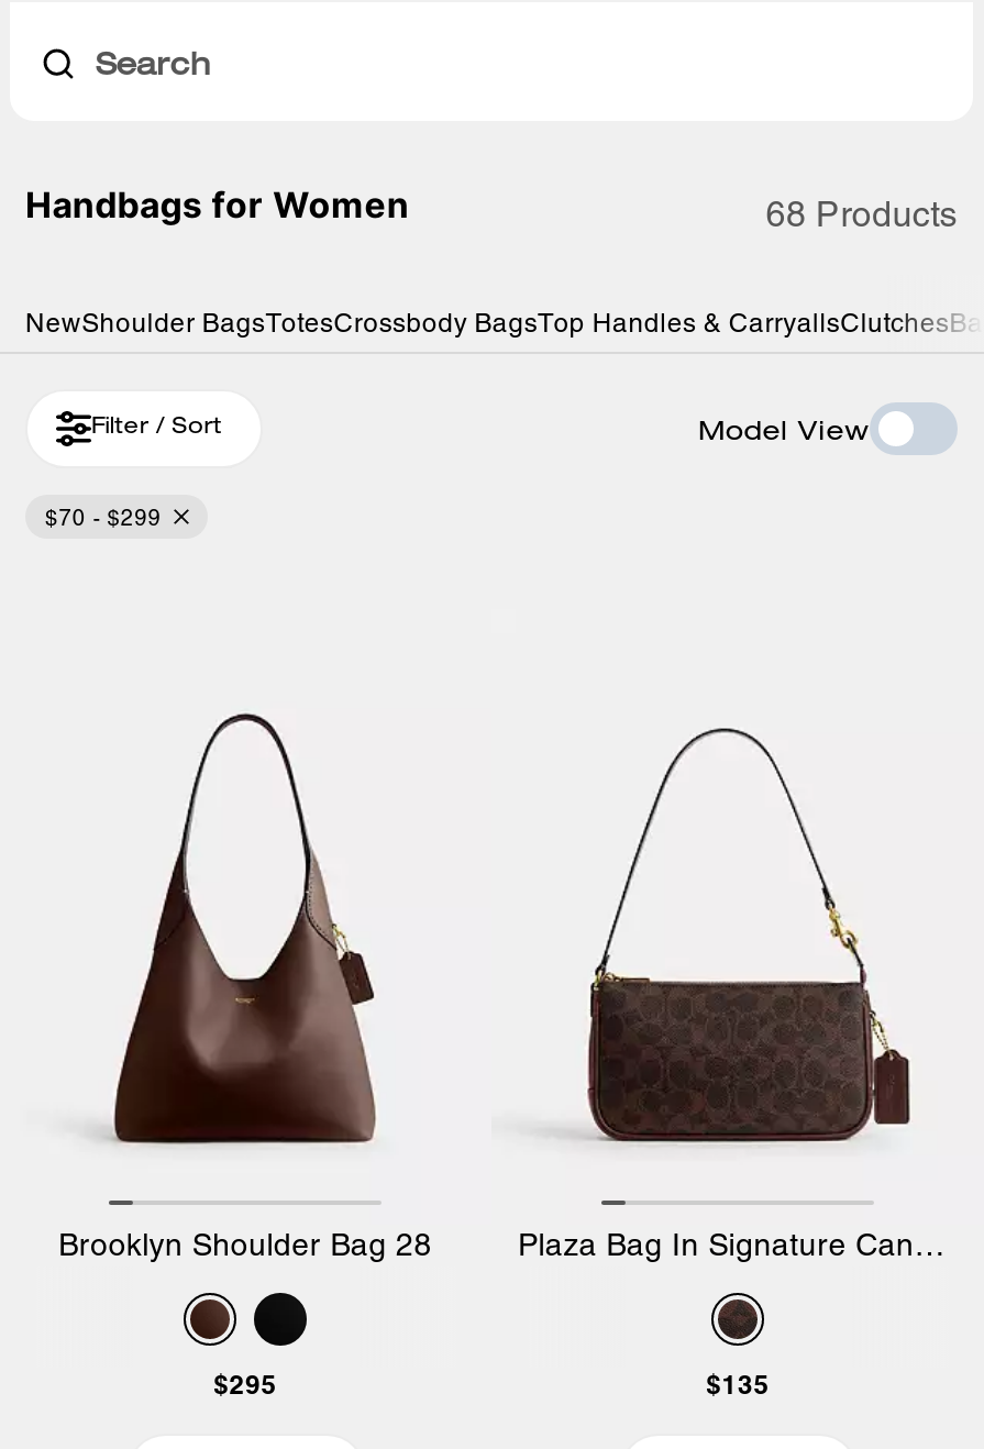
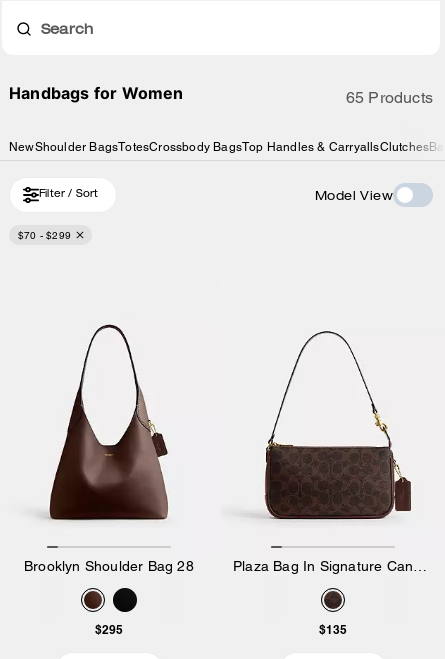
[766,193,958,235] 68 Products -> [346,88,433,107] 65 Products

